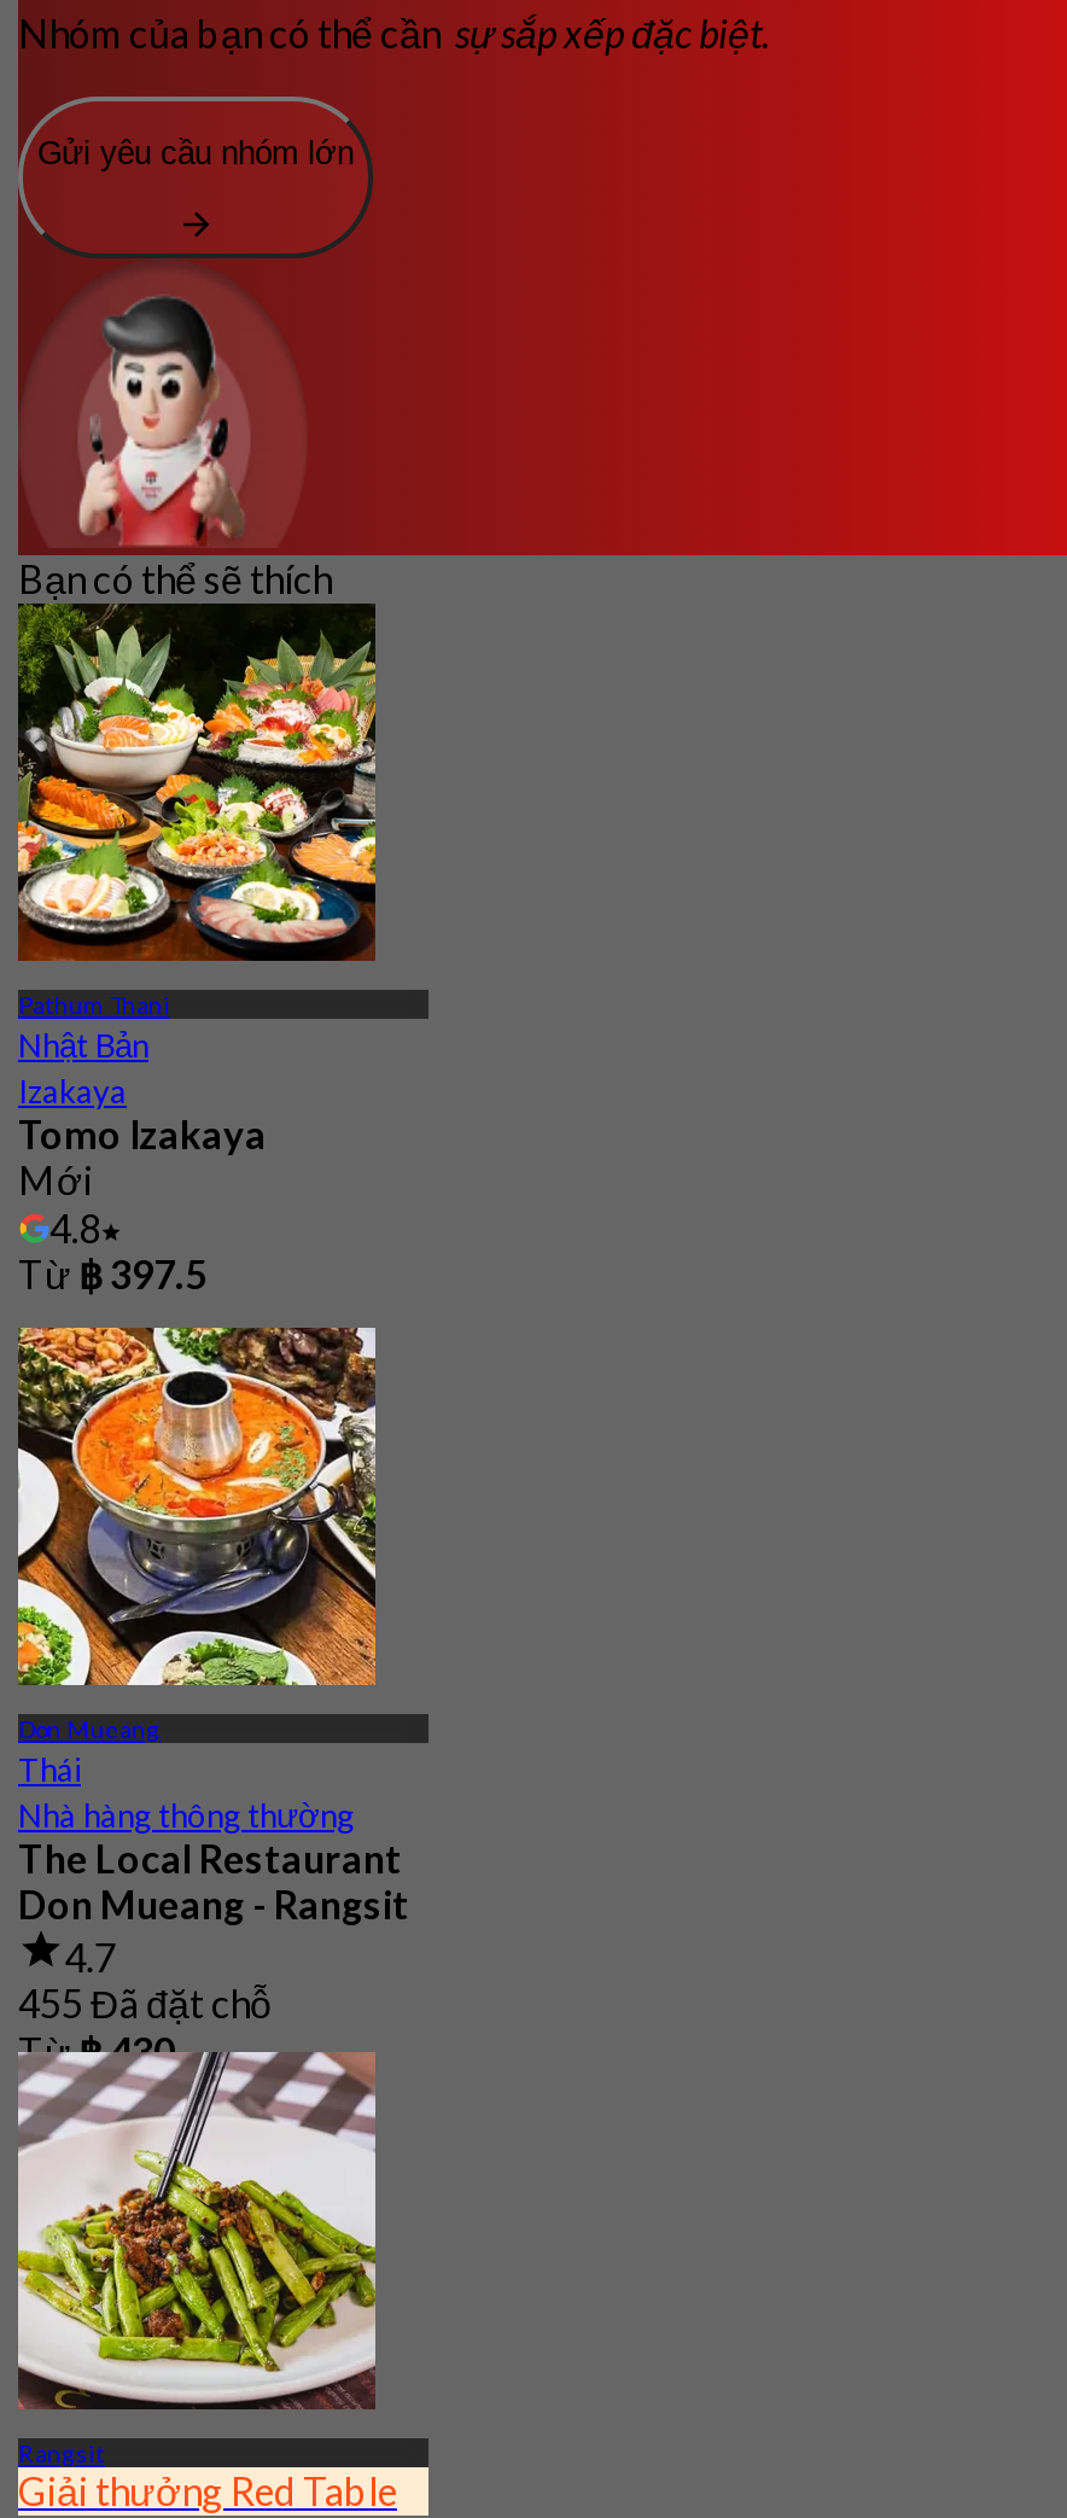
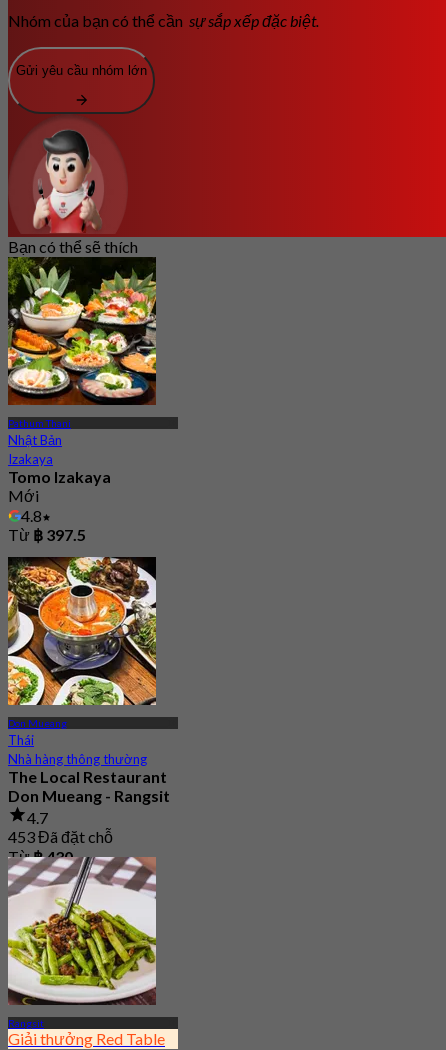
[16,1325,378,1688] [image] -> [7,556,157,706] [image]
[18,1979,272,2025] 455 Đã đặt chỗ -> [8,827,113,846] 453 Đã đặt chỗ

